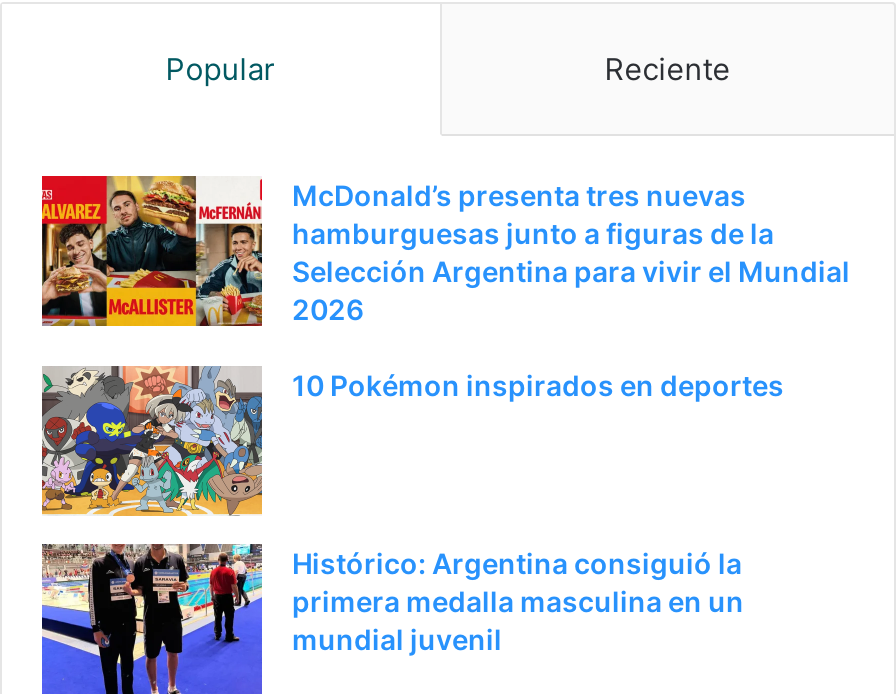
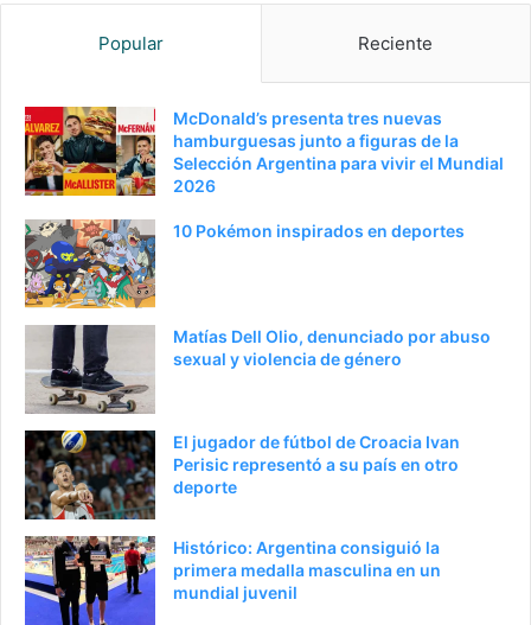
none -> [24,429,460,521] [image] | El jugador de fútbol de Croacia Ivan | Perisic representó a su país en otro | deporte
none -> [25,324,491,415] [image] | Matías Dell Olio, denunciado por abuso | sexual y violencia de género

